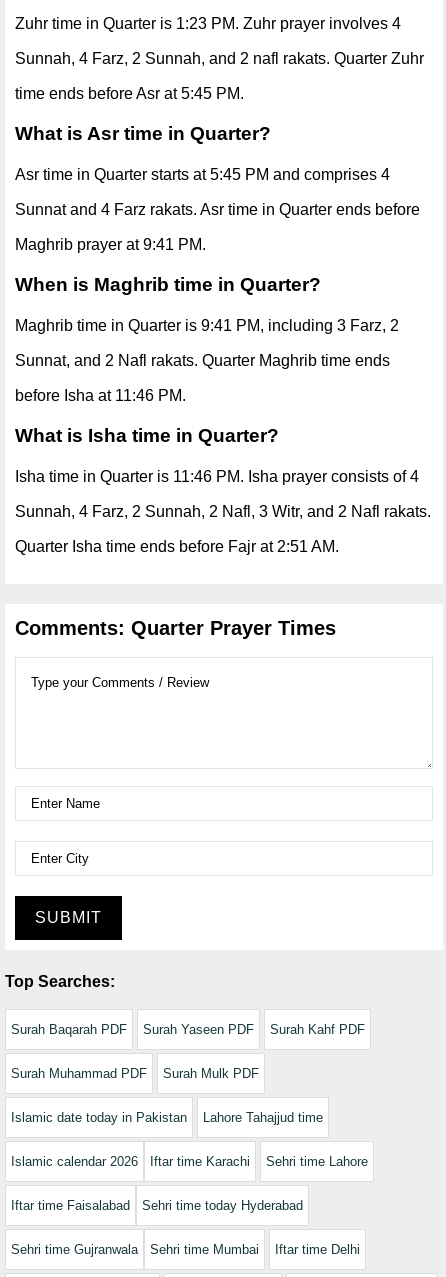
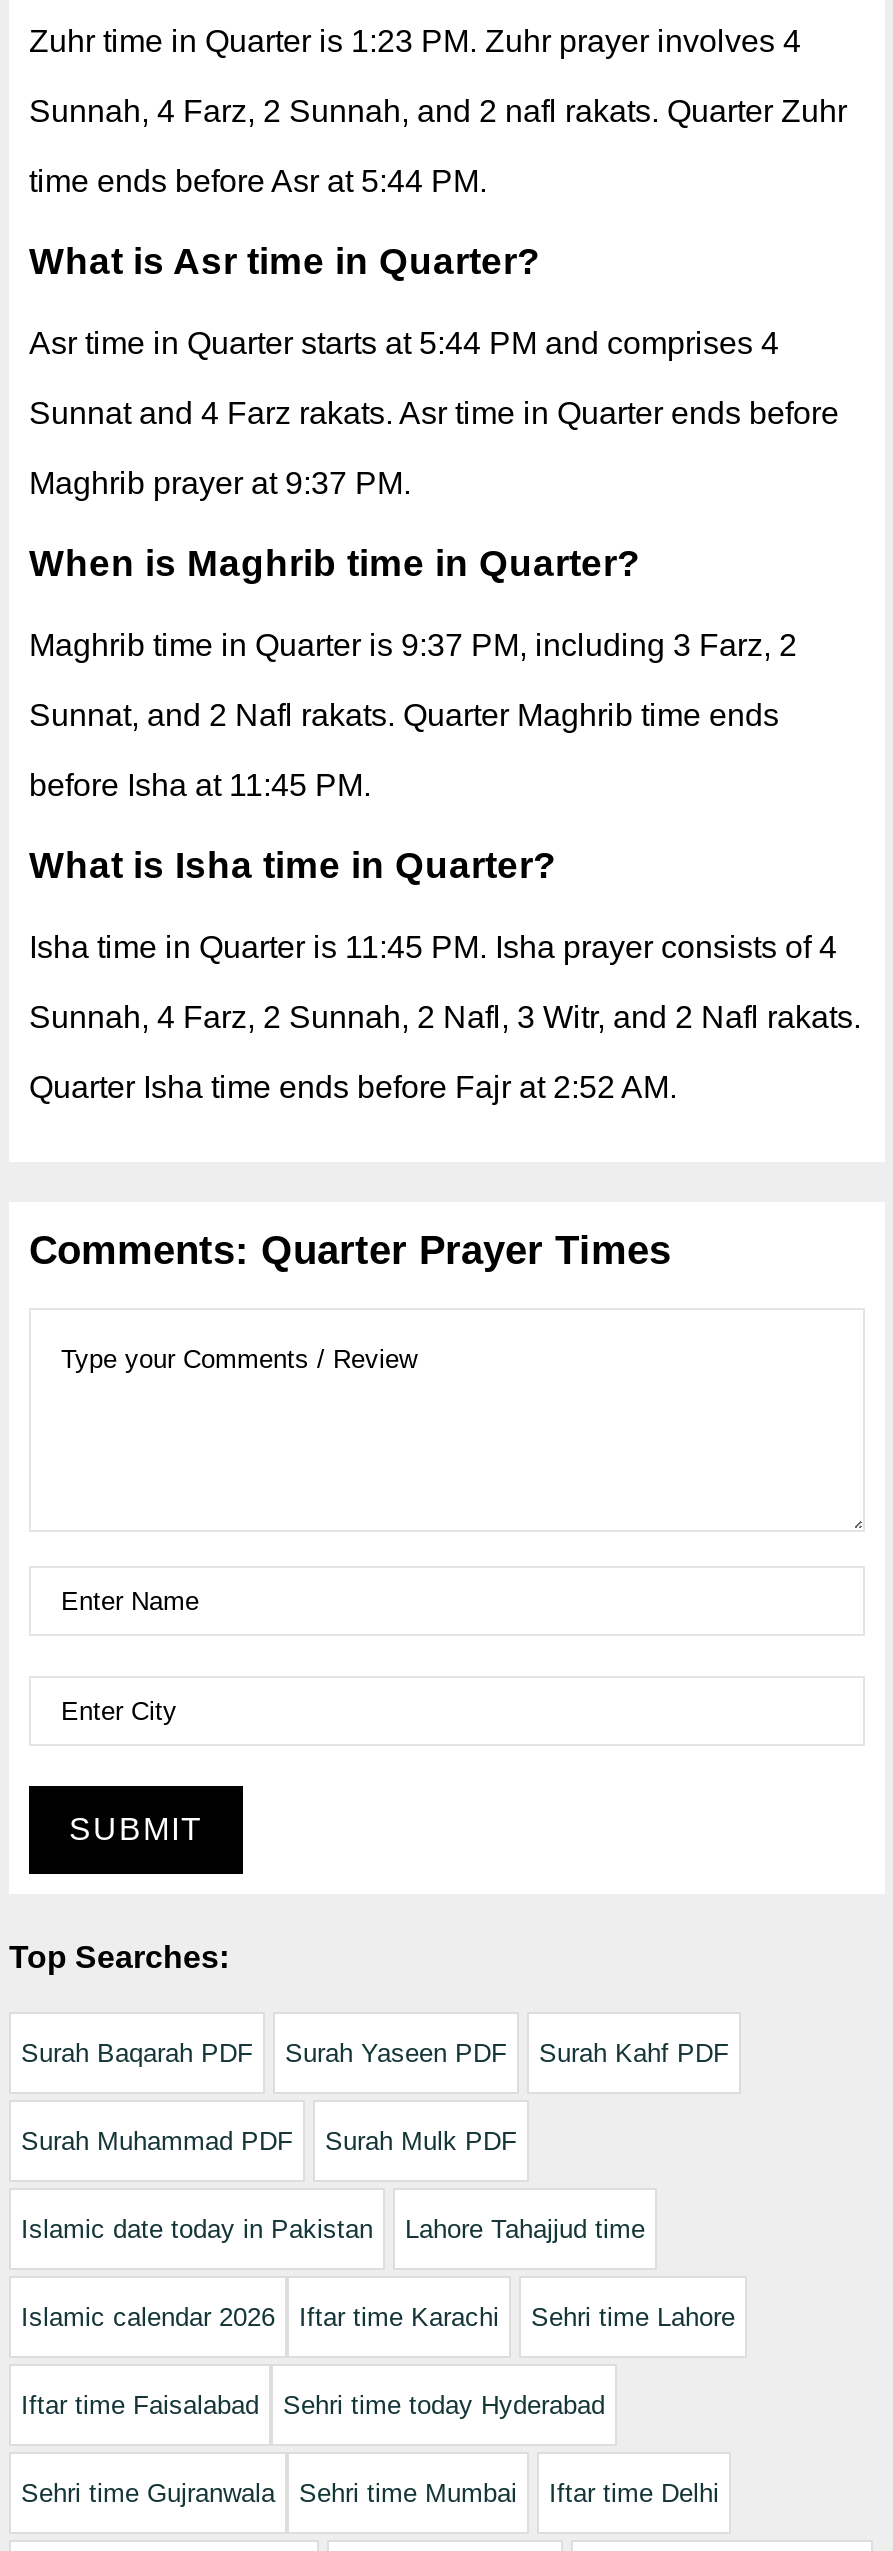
[15,85,244,102] time ends before Asr at 5:45 PM. -> [29,164,487,198] time ends before Asr at 5:44 PM.
[15,166,390,183] Asr time in Quarter starts at 5:45 PM and comprises 4 -> [29,326,779,360] Asr time in Quarter starts at 5:44 PM and comprises 4
[15,236,206,253] Maghrib prayer at 9:41 PM. -> [29,466,411,500] Maghrib prayer at 9:37 PM.
[15,317,399,334] Maghrib time in Quarter is 9:41 PM, including 3 Farz, 2 -> [29,628,797,662] Maghrib time in Quarter is 9:37 PM, including 3 Farz, 2
[15,387,186,404] before Isha at 11:46 PM. -> [29,768,371,802] before Isha at 11:45 PM.
[15,468,419,485] Isha time in Quarter is 11:46 PM. Isha prayer consists of 4 -> [29,930,837,964] Isha time in Quarter is 11:45 PM. Isha prayer consists of 4
[15,538,339,555] Quarter Isha time ends before Fajr at 2:51 AM. -> [29,1070,677,1104] Quarter Isha time ends before Fajr at 2:52 AM.

